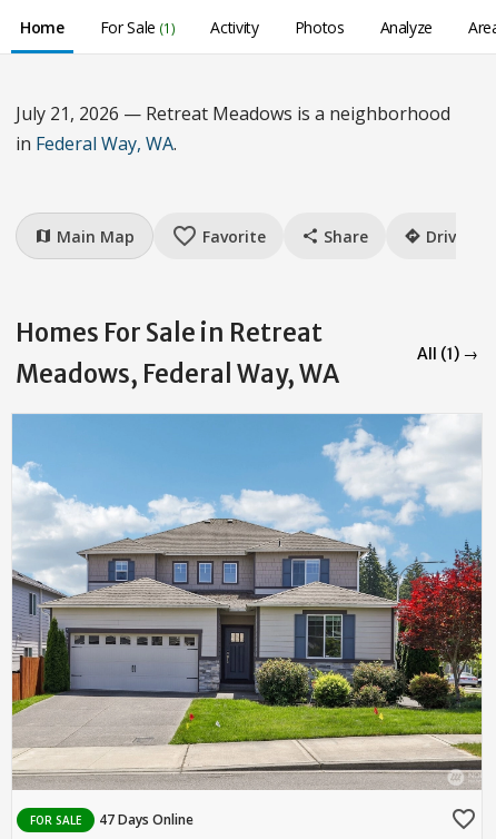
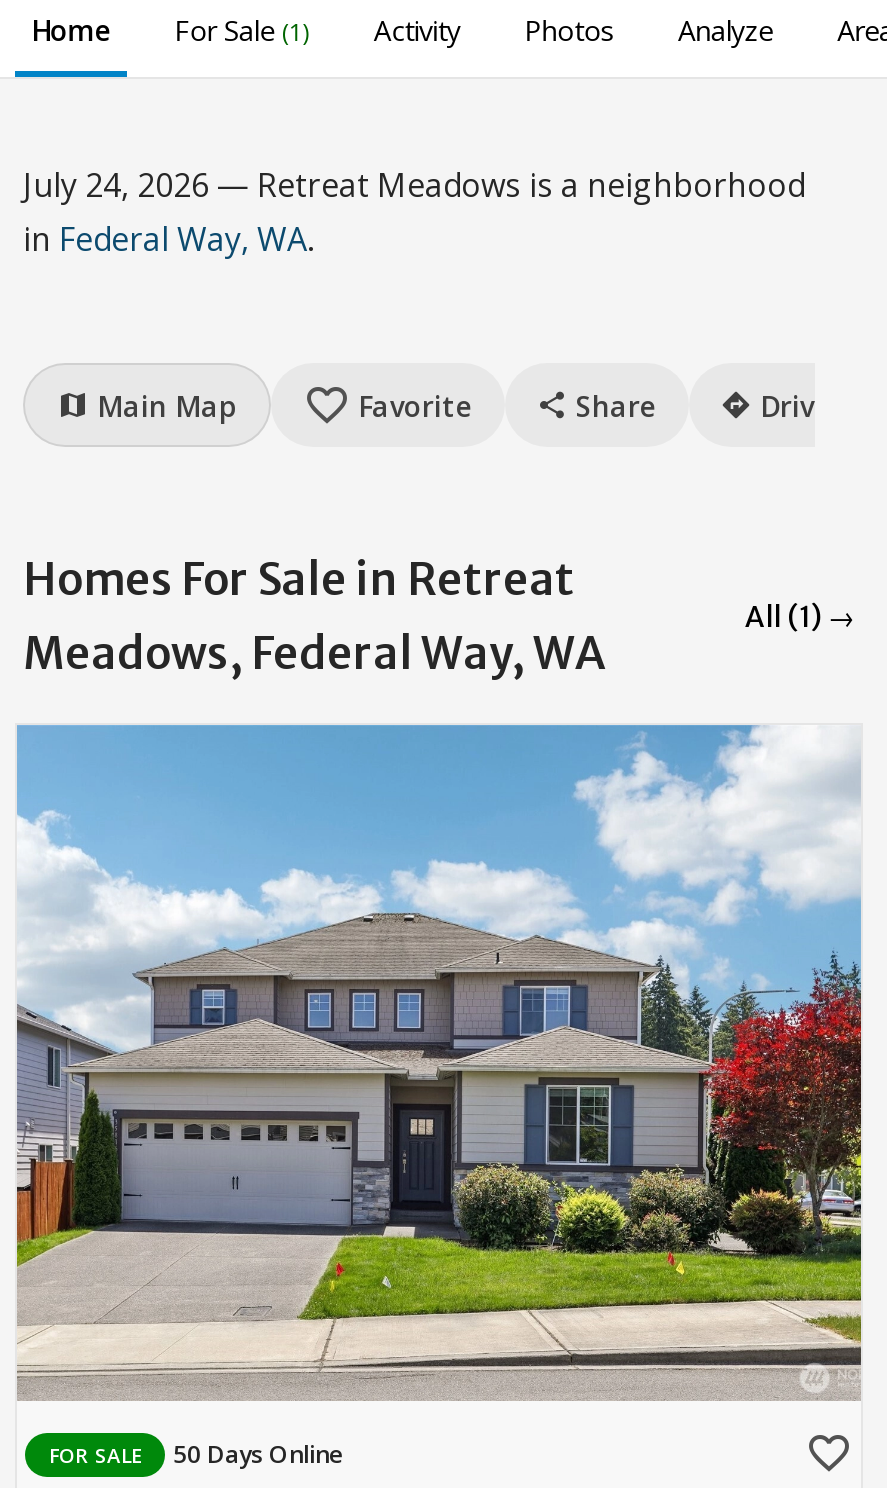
[16,101,450,126] July 21, 2026 — Retreat Meadows is a neighborhood -> [23,163,805,207] July 24, 2026 — Retreat Meadows is a neighborhood
[30,810,194,829] FOR SALE 47 Days Online -> [49,1436,343,1470] FOR SALE 50 Days Online

